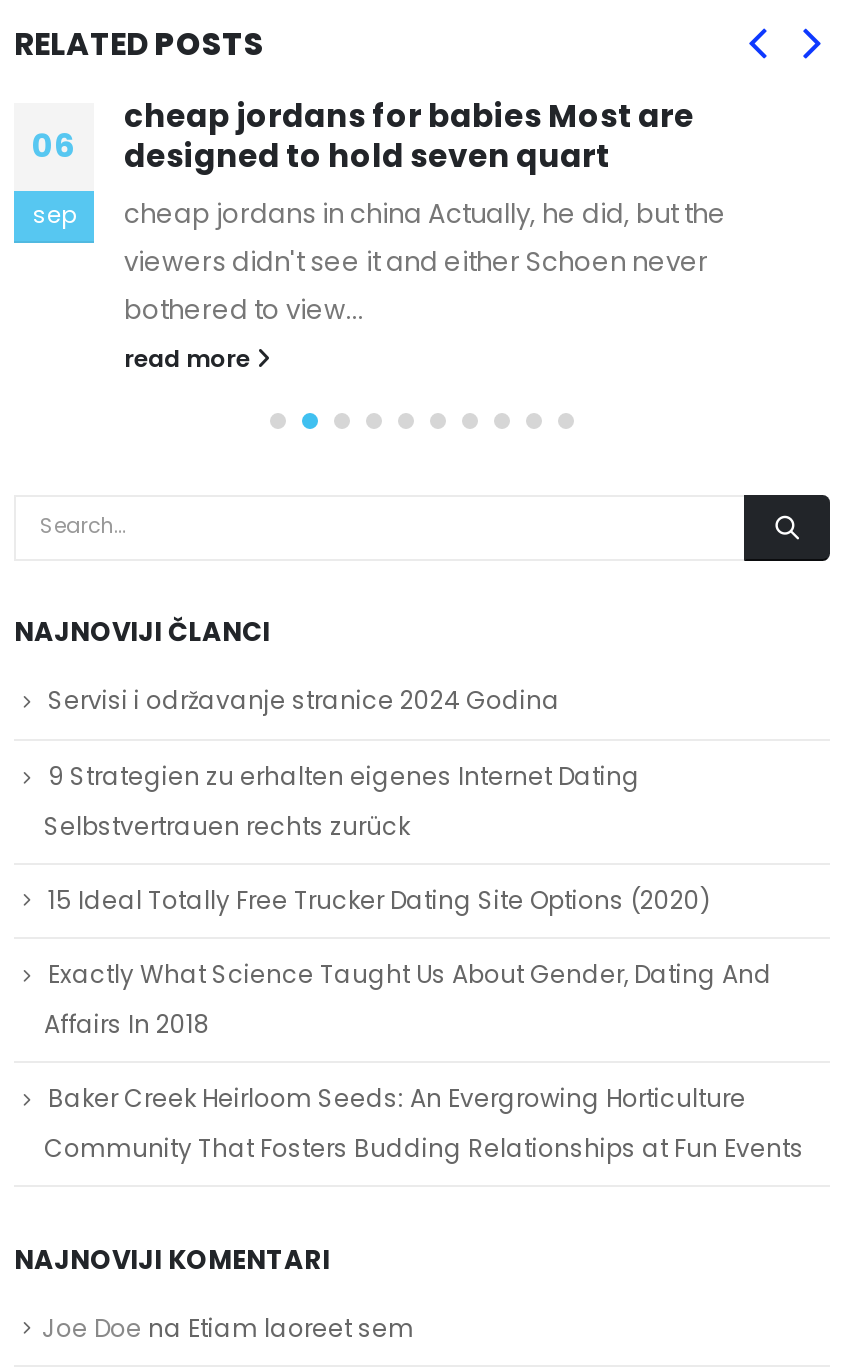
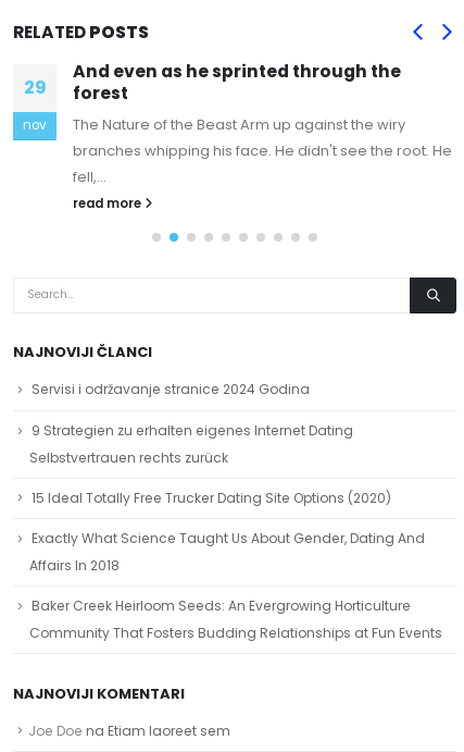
[124,94,726,328] cheap jordans for babies Most are | designed to hold seven quart | cheap jordans in china Actually, he did, but the | viewers didn't see it and either Schoen never | bothered to view... -> [73,60,452,187] And even as he sprinted through the | forest | The Nature of the Beast Arm up against the wiry | branches whipping his face. He didn't see the root. He | fell,...
[32,122,76,168] 06 -> [23,75,46,100] 29
[33,198,75,230] sep -> [23,116,47,134] nov

